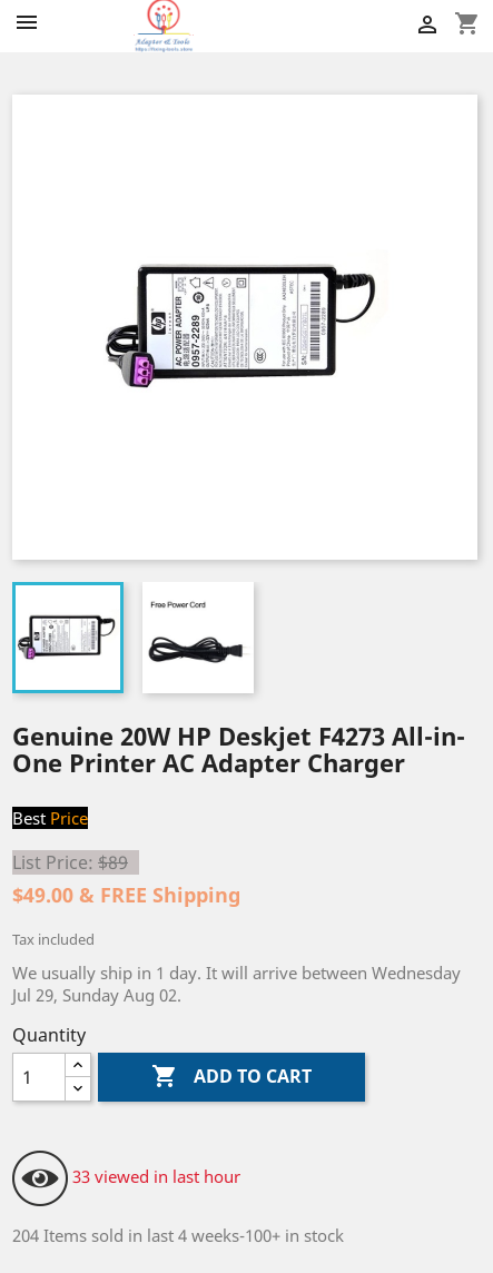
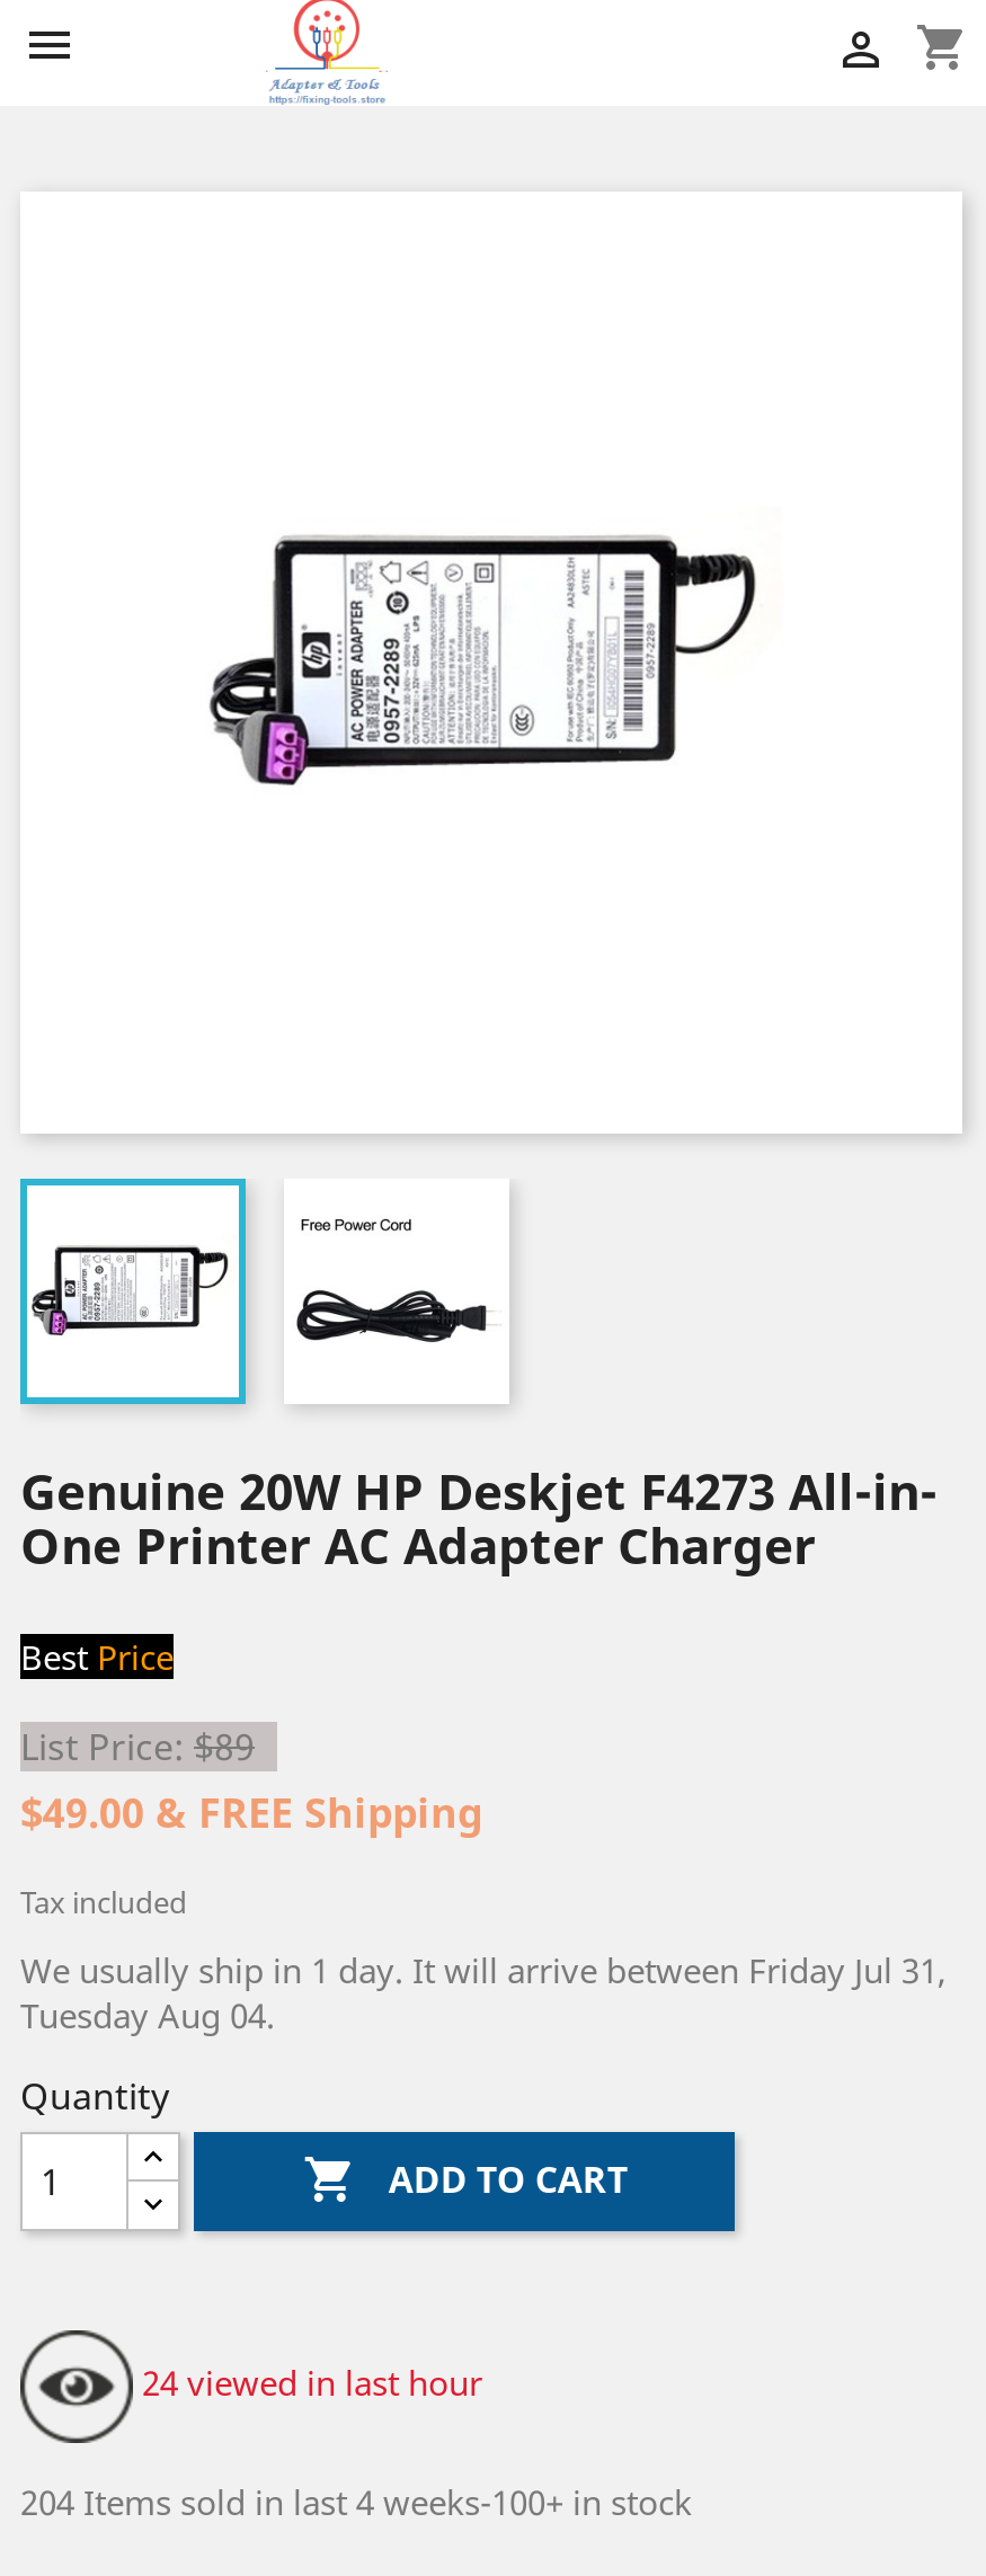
[12,961,461,1006] We usually ship in 1 day. It will arrive between Wednesday | Jul 29, Sunday Aug 02. -> [20,1947,947,2037] We usually ship in 1 day. It will arrive between Friday Jul 31, | Tuesday Aug 04.
[72,1165,240,1187] 33 viewed in last hour -> [142,2359,482,2404] 24 viewed in last hour

